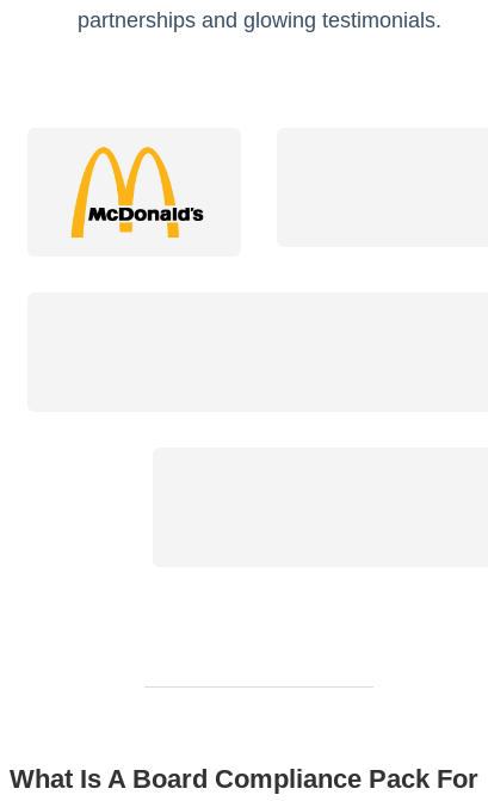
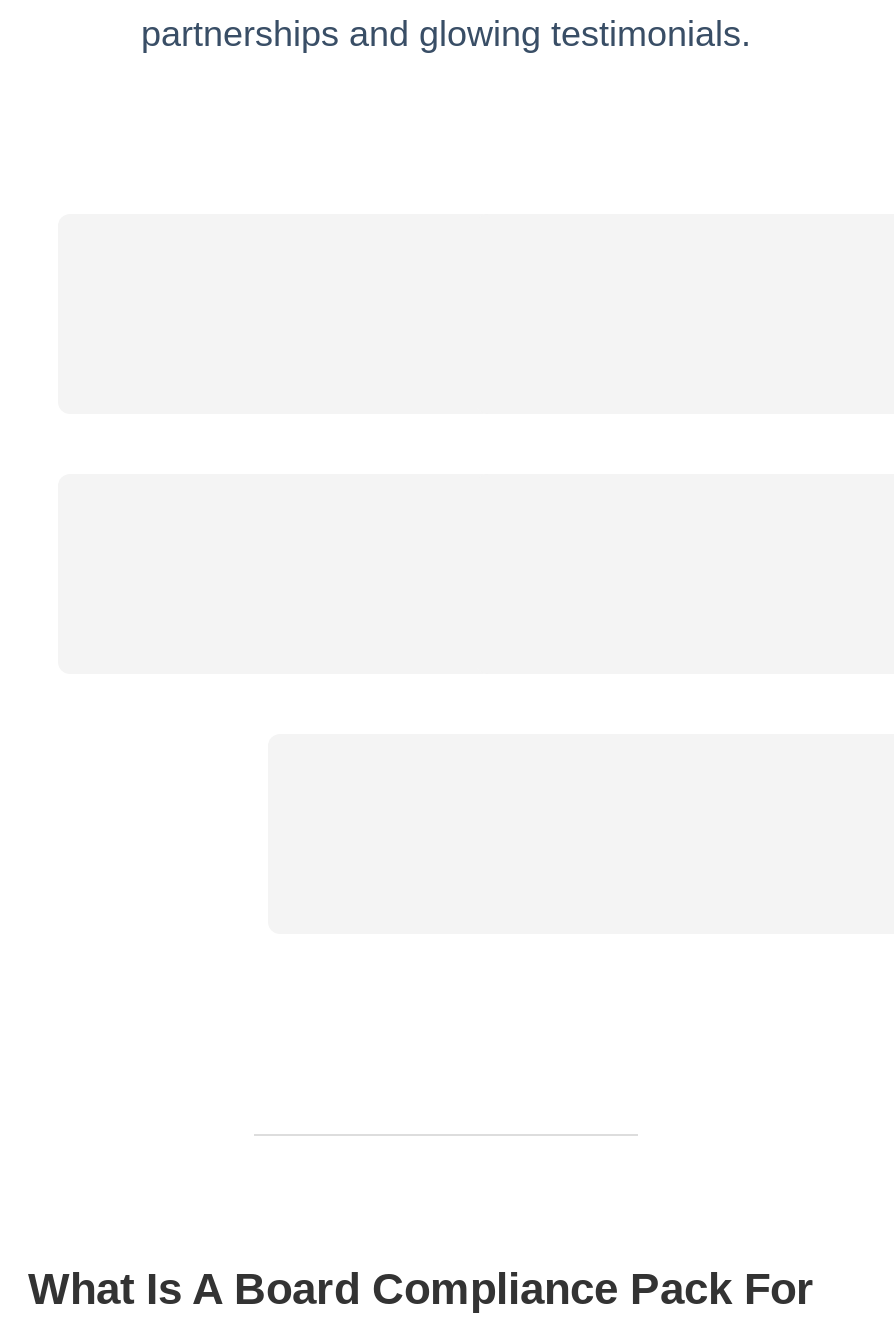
[69,146,205,239] [image] -> none

